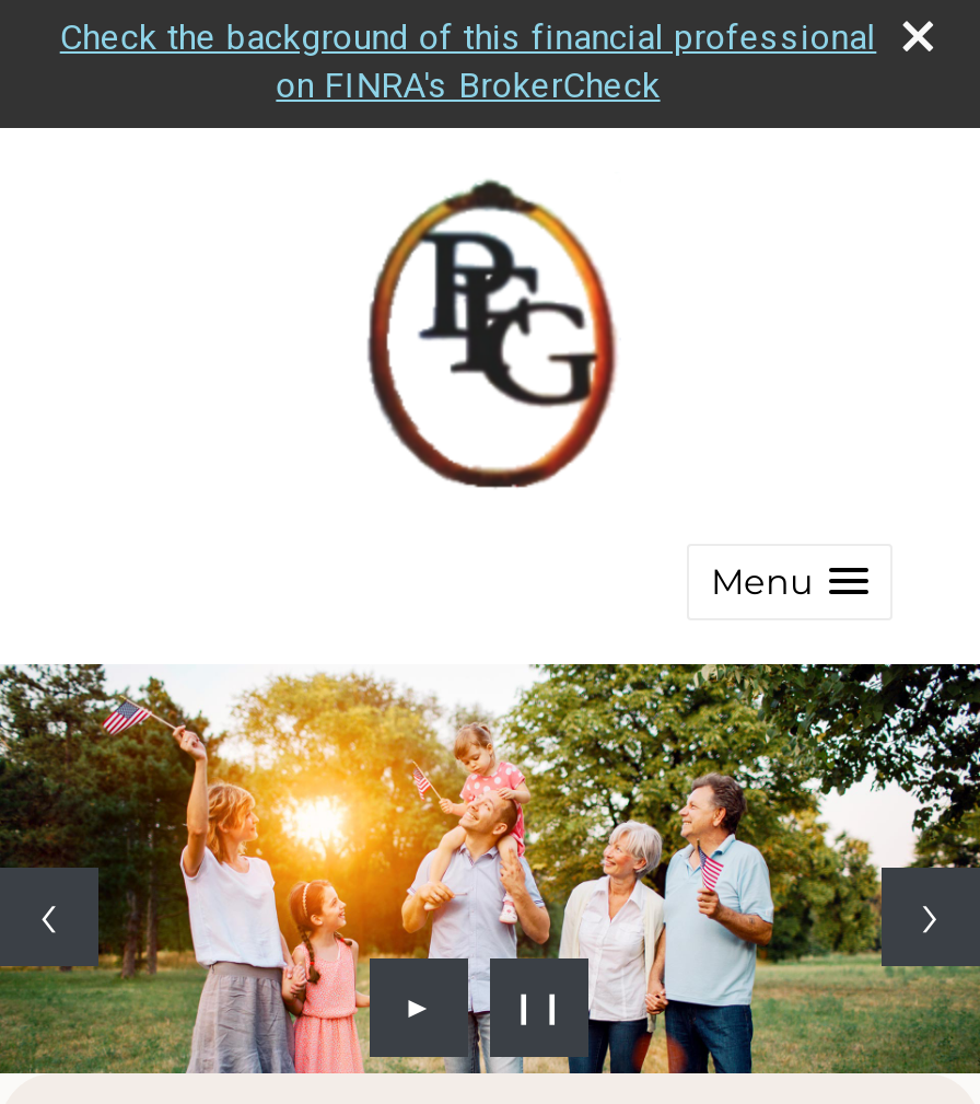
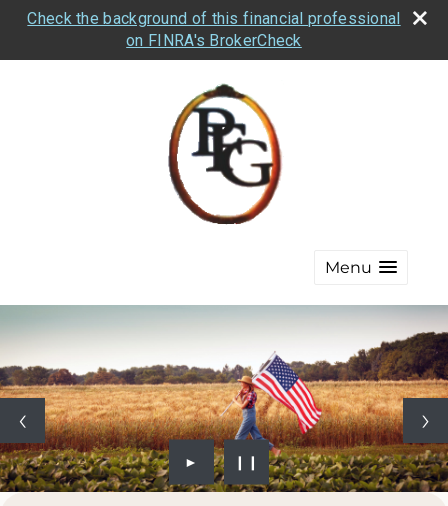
[7,662,973,1076] [image] -> [3,305,445,493] [image]

